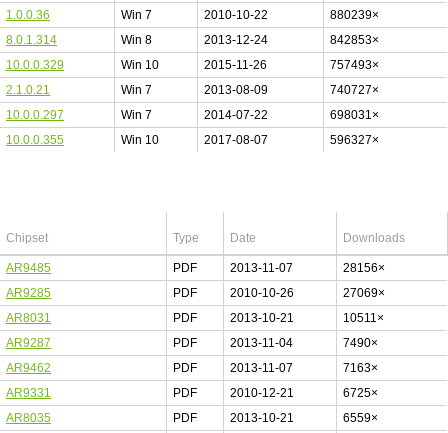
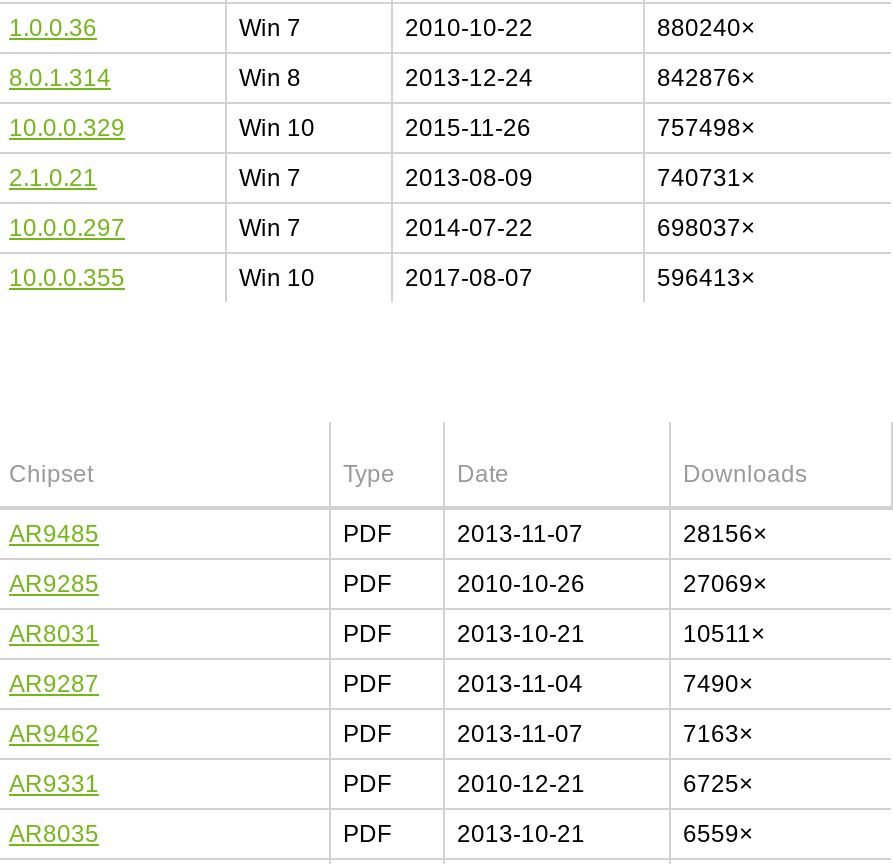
[330,8,379,22] 880239× -> [657,14,755,42] 880240×
[330,33,379,47] 842853× -> [657,64,755,92] 842876×
[330,58,379,72] 757493× -> [657,114,755,142] 757498×
[330,83,379,97] 740727× -> [657,164,755,192] 740731×
[330,108,379,122] 698031× -> [657,214,755,242] 698037×
[330,133,379,147] 596327× -> [657,264,755,292] 596413×

